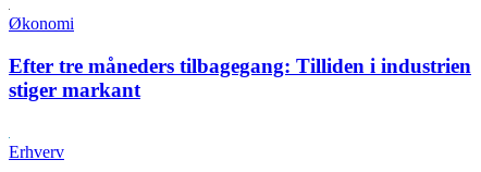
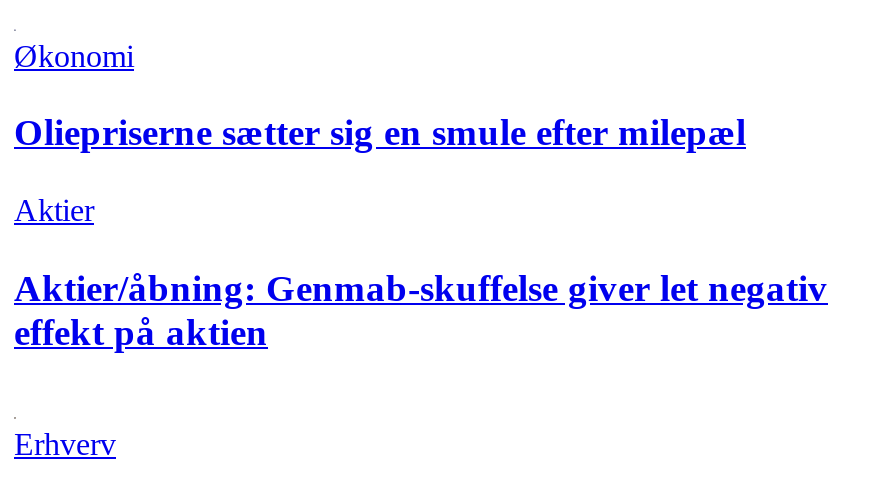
[9,54,471,101] Efter tre måneders tilbagegang: Tilliden i industrien | stiger markant -> [14,112,828,353] Oliepriserne sætter sig en smule efter milepæl | Aktier | Aktier/åbning: Genmab-skuffelse giver let negativ | effekt på aktien

